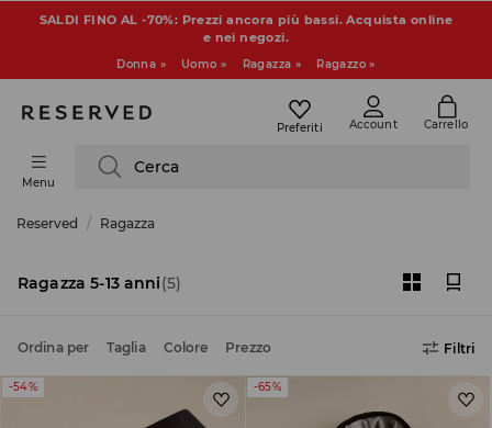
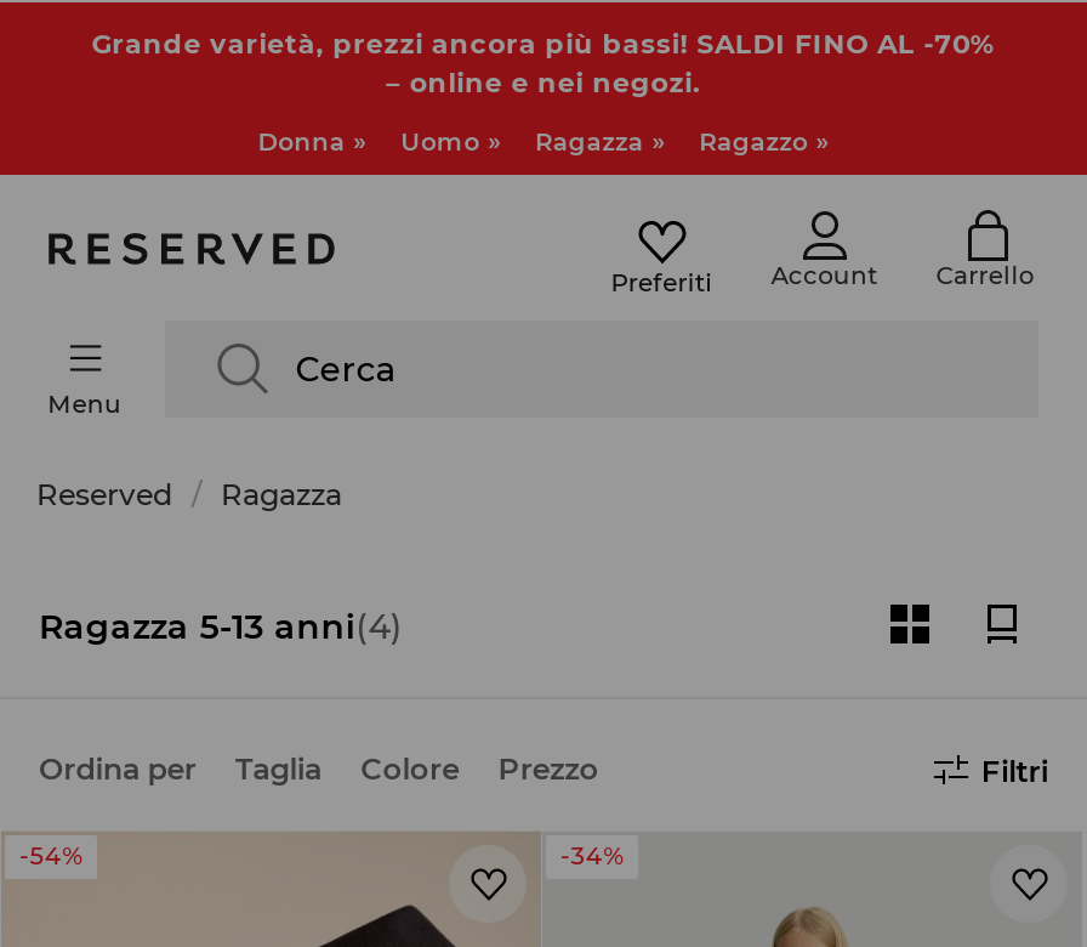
[39,12,453,45] SALDI FINO AL -70%: Prezzi ancora più bassi. Acquista online | e nei negozi. -> [91,27,996,100] Grande varietà, prezzi ancora più bassi! SALDI FINO AL -70% | – online e nei negozi.
[18,273,181,293] Ragazza 5-13 anni(5) -> [39,605,403,648] Ragazza 5-13 anni(4)
[254,380,281,394] -65% -> [560,840,623,872] -34%

